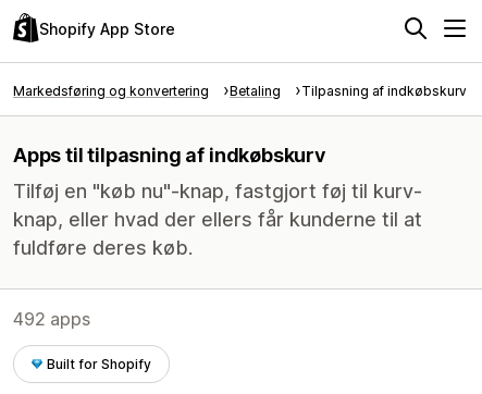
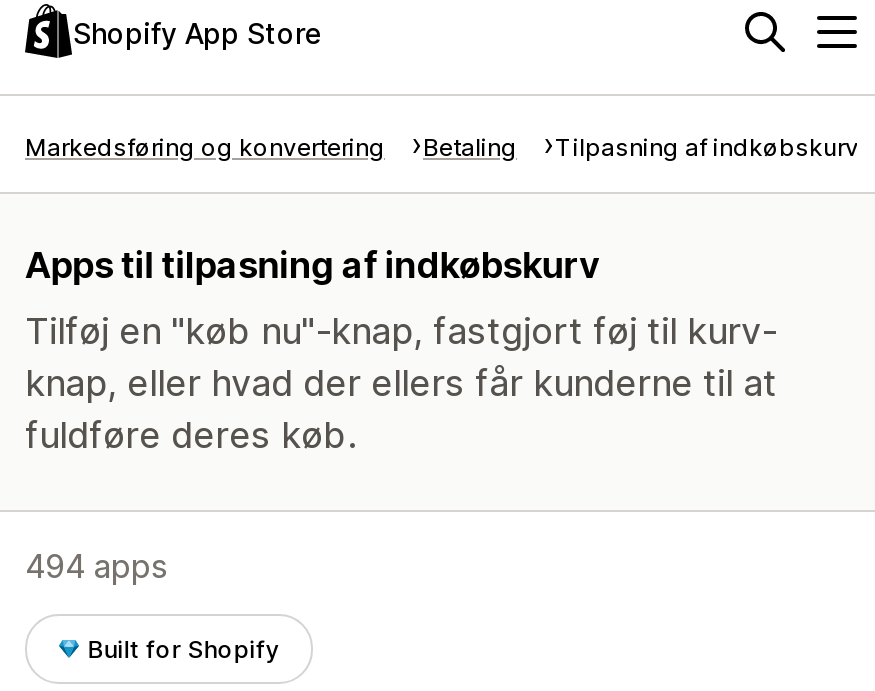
[13,308,90,330] 492 apps -> [25,546,167,586] 494 apps

